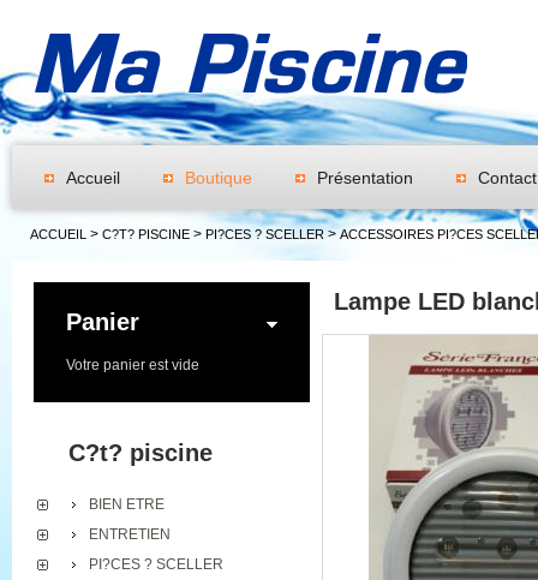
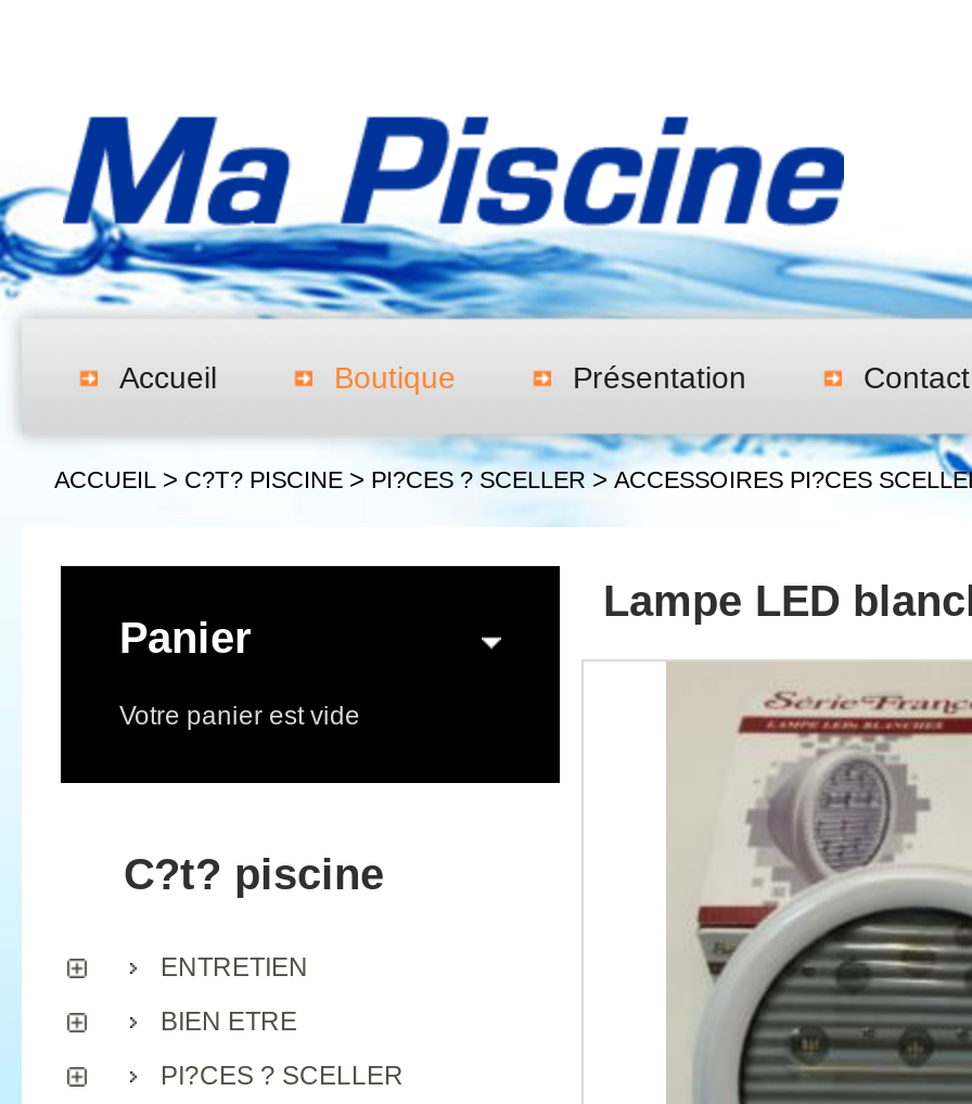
moved [89,496,165,513] -> [161,1006,297,1037]: BIEN ETRE
moved [89,526,171,543] -> [161,952,308,983]: ENTRETIEN

